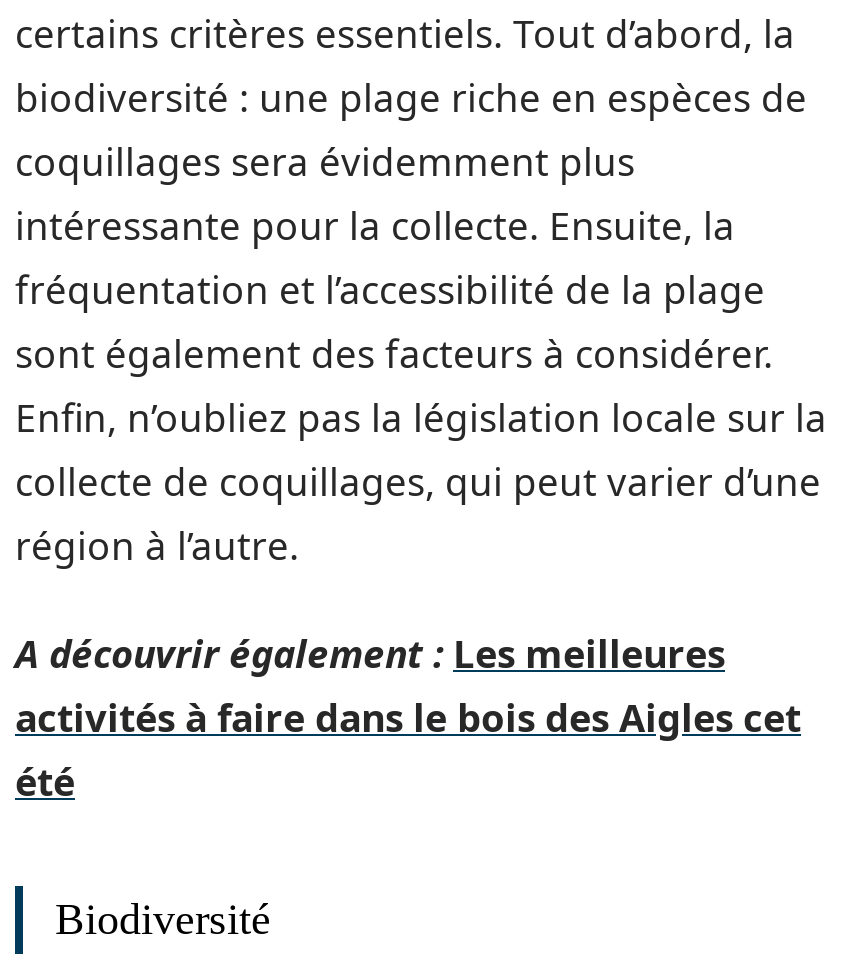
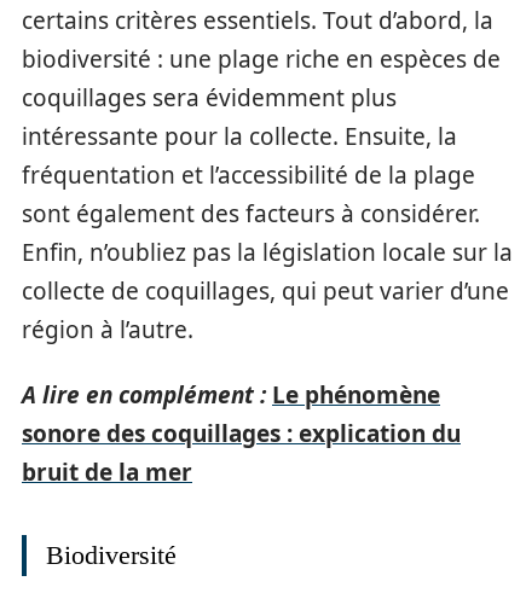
[15,628,801,808] A découvrir également : Les meilleures | activités à faire dans le bois des Aigles cet | été -> [22,379,461,488] A lire en complément : Le phénomène | sonore des coquillages : explication du | bruit de la mer

